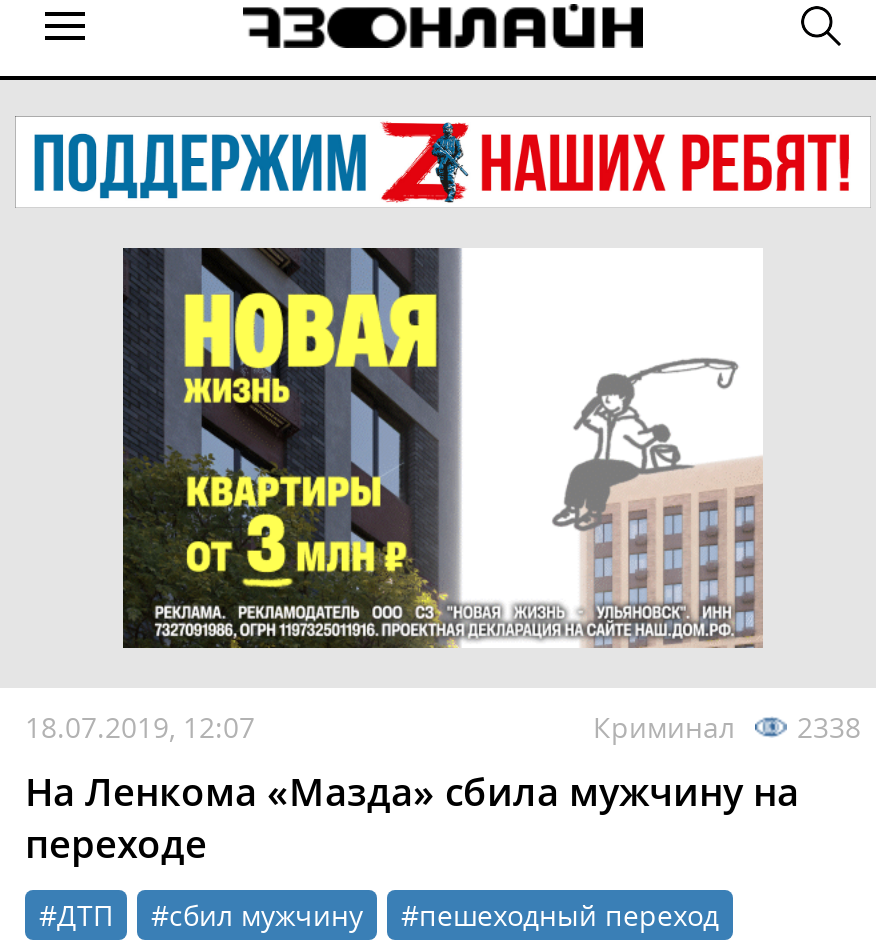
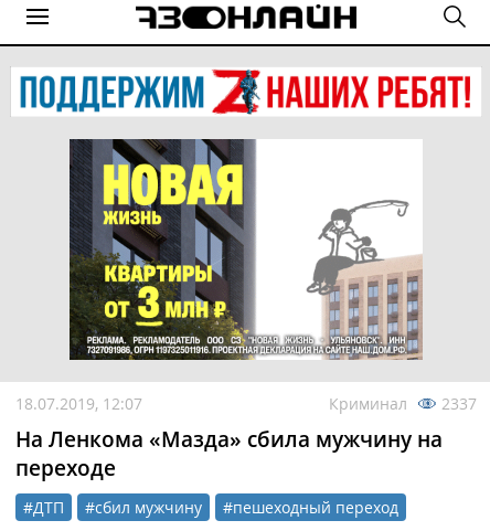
[593,708,861,746] Криминал 2338 -> [329,393,477,414] Криминал 2337

